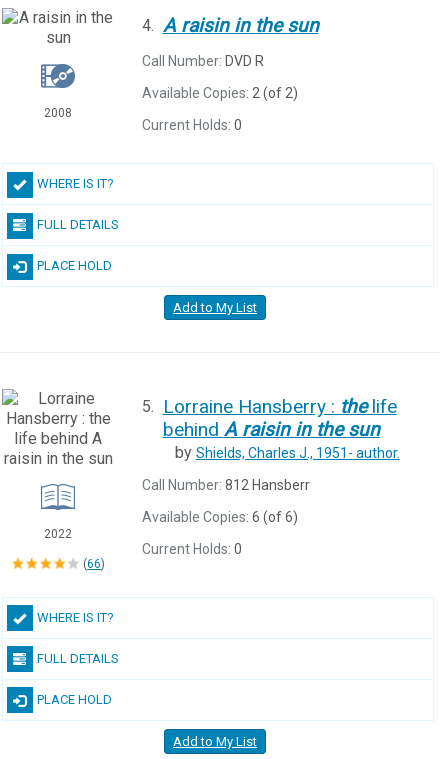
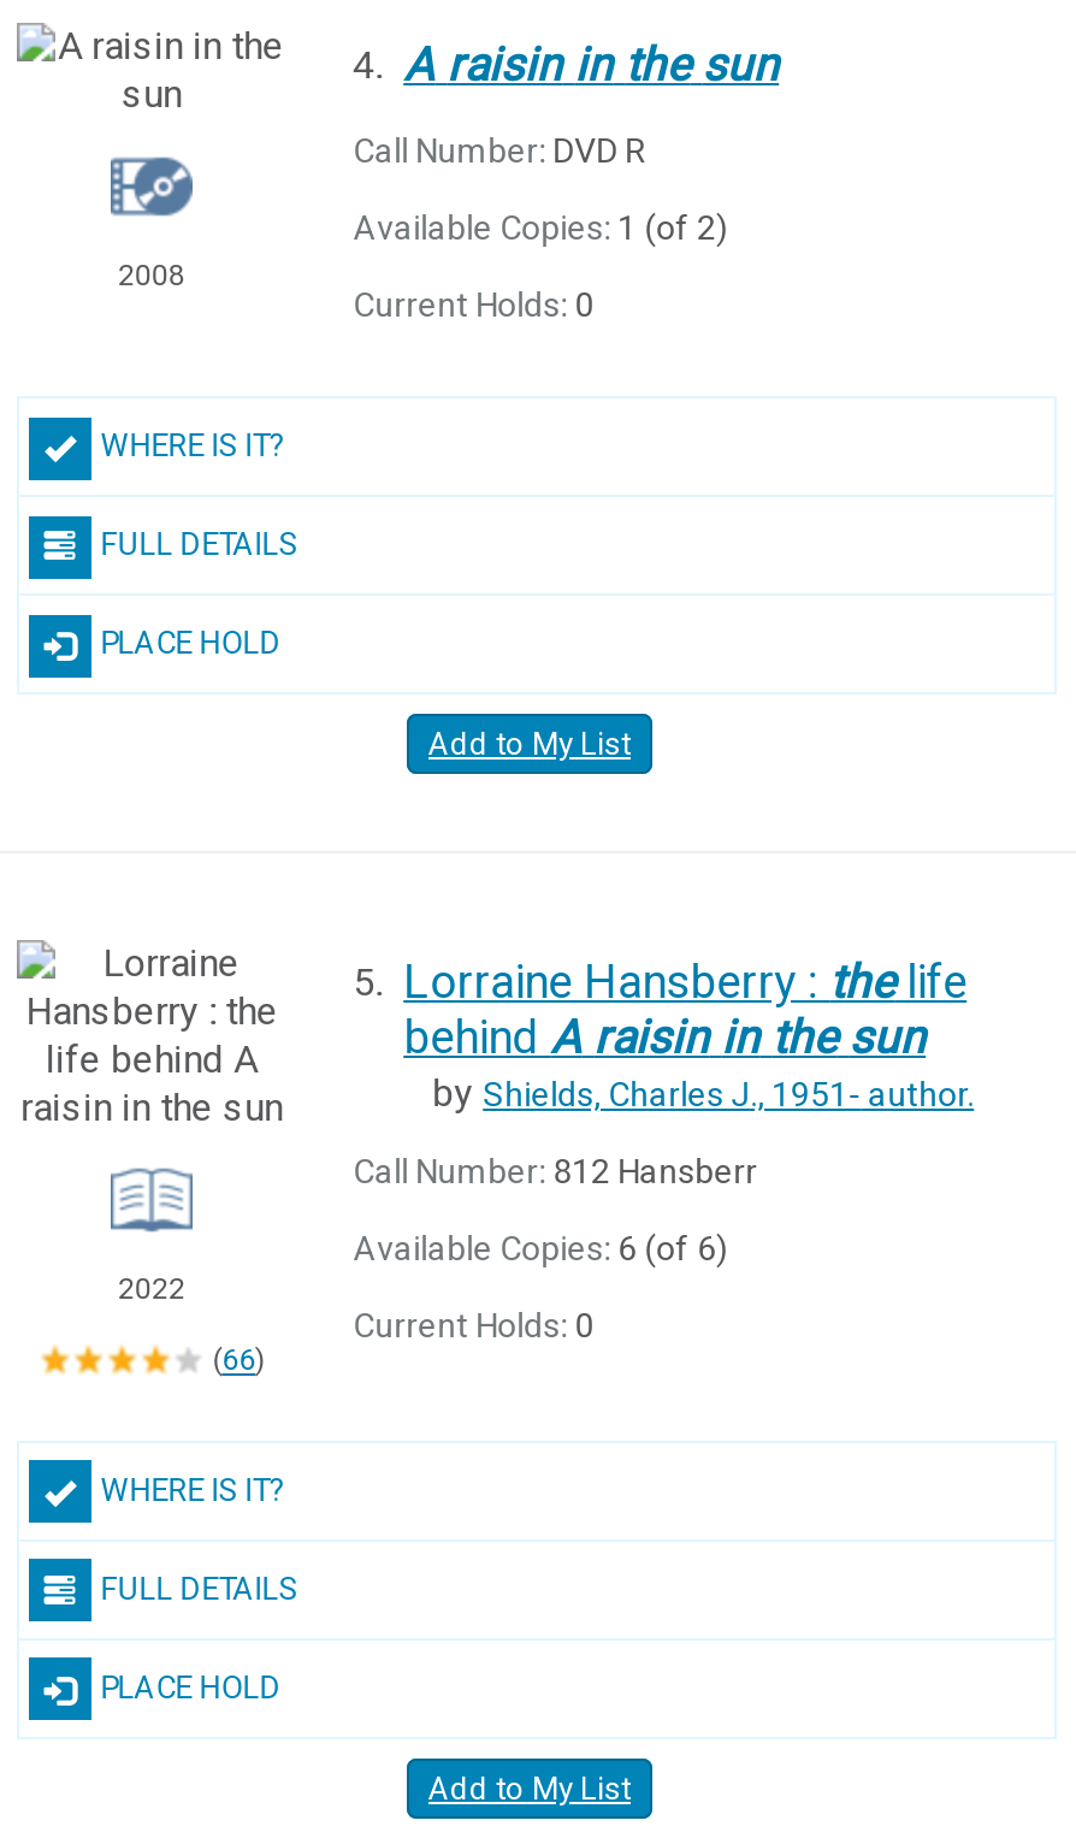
[142,85,298,101] Available Copies: 2 (of 2) -> [353,209,728,248] Available Copies: 1 (of 2)

